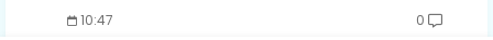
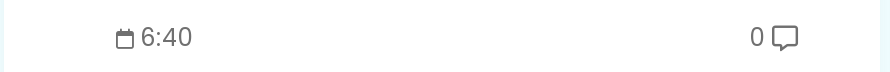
[80,11,113,29] 10:47 -> [140,20,194,54] 6:40

